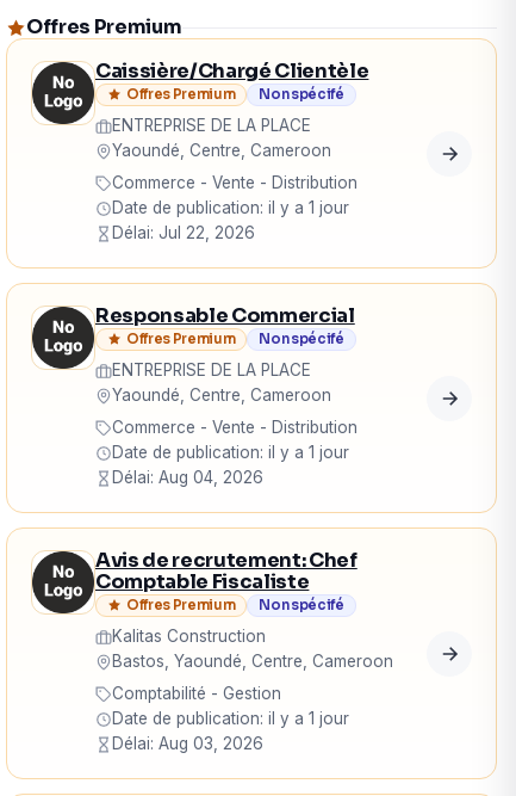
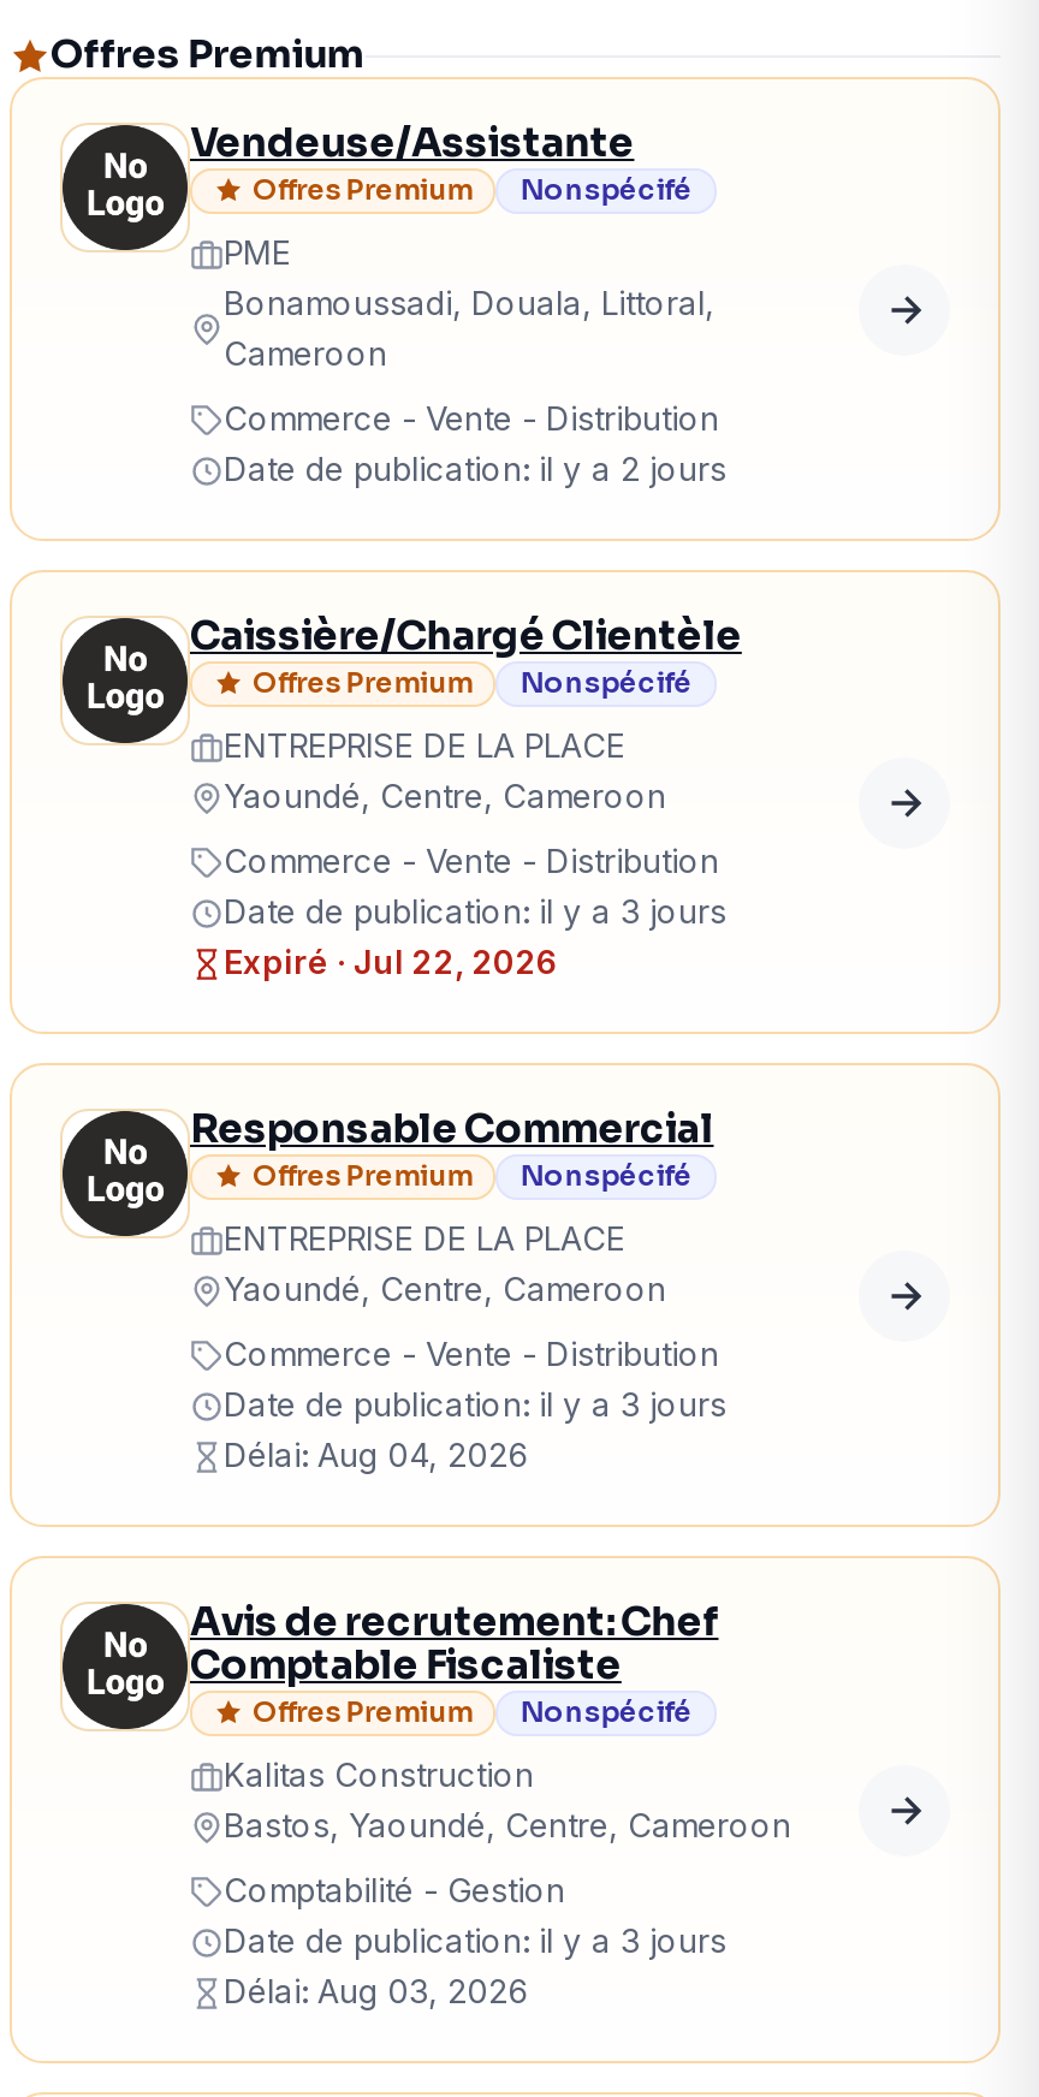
none -> [190,118,726,488] Vendeuse/Assistante | Offres Premium | Non spécifé | PME | Bonamoussadi, Douala, Littoral, | Cameroon | Commerce - Vente - Distribution | Date de publication: il y a 2 jours
[112,198,349,242] Date de publication: il y a 1 jour | Délai: Jul 22, 2026 -> [224,892,726,981] Date de publication: il y a 3 jours | Expiré · Jul 22, 2026
[112,443,349,462] Date de publication: il y a 1 jour -> [224,1385,726,1424] Date de publication: il y a 3 jours
[112,709,349,728] Date de publication: il y a 1 jour -> [224,1921,726,1960] Date de publication: il y a 3 jours

